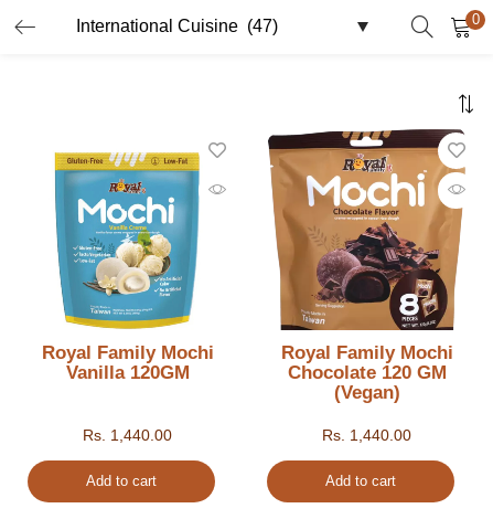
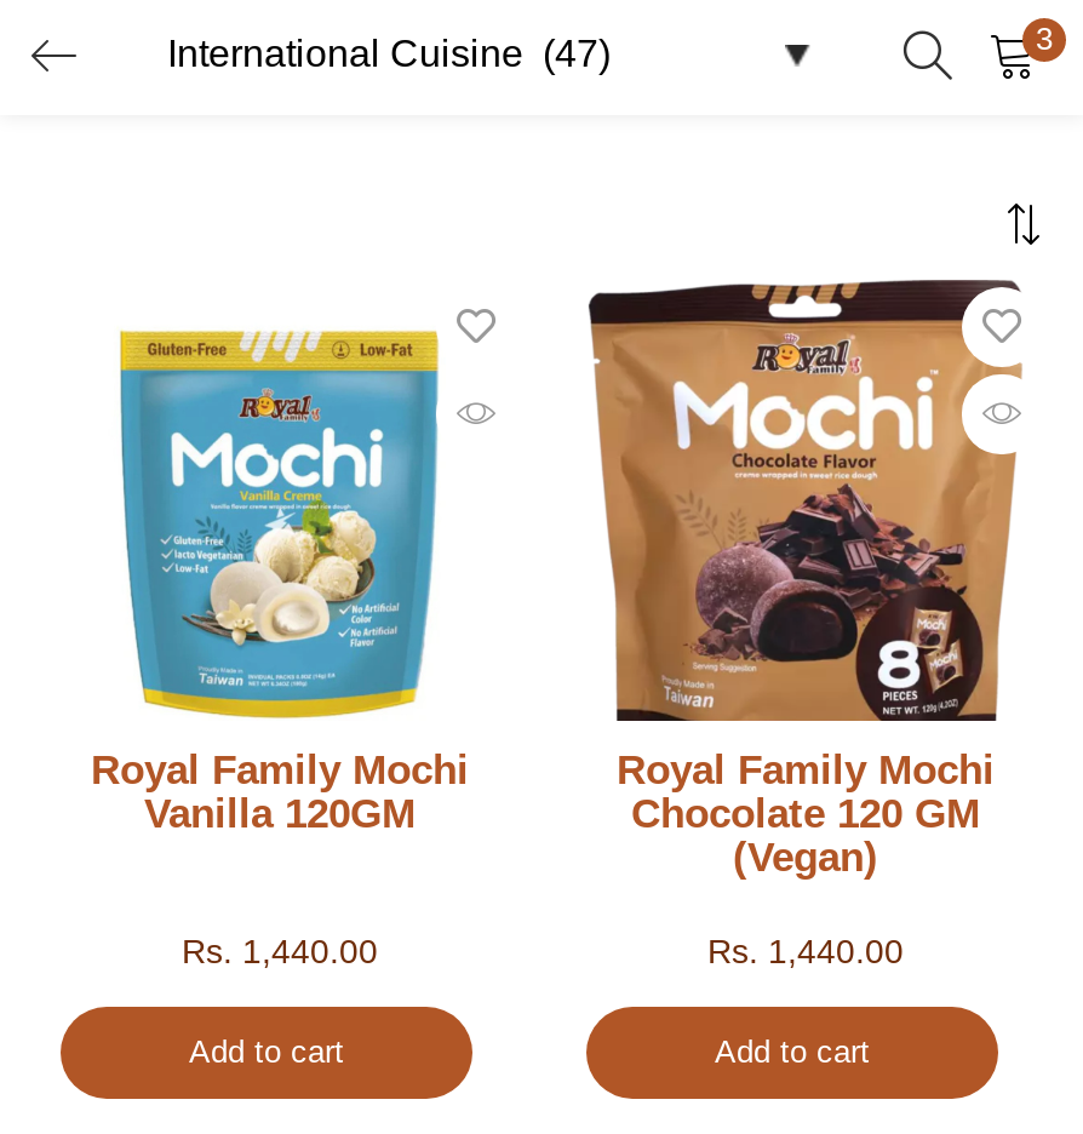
[471,11,479,28] 0 -> [1036,21,1053,57] 3

